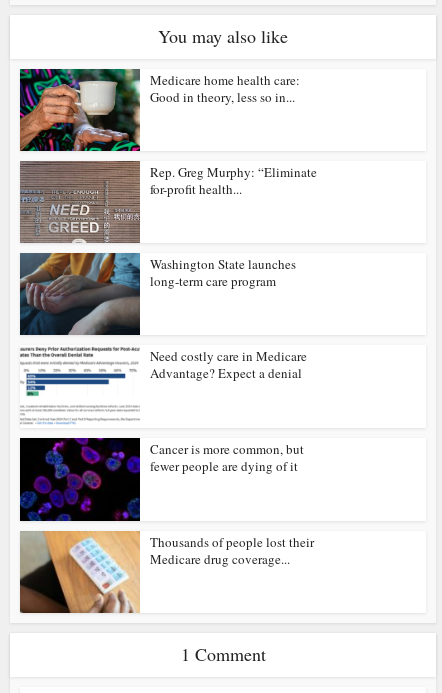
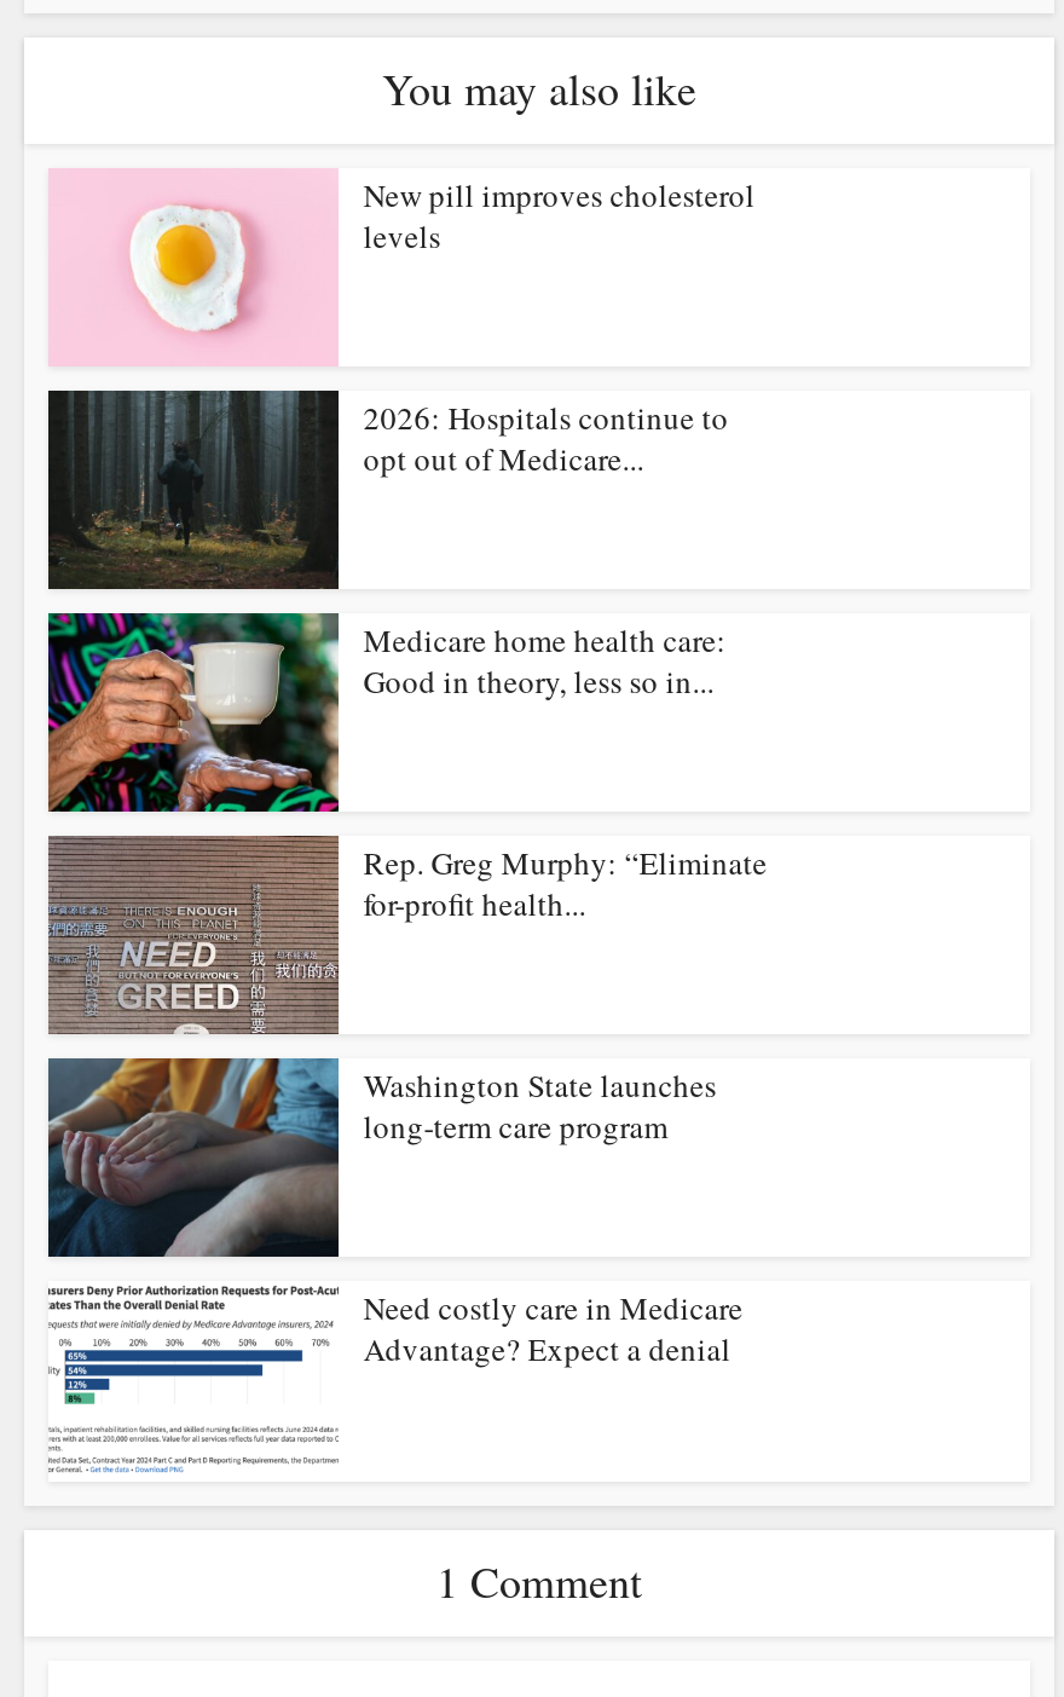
none -> [48,168,755,366] [image] | New pill improves cholesterol | levels
none -> [48,388,728,591] [image] | 2026: Hospitals continue to | opt out of Medicare...
moved [150,71,317,382] -> [363,618,767,1371]: Medicare home health care: | Good in theory, less so in... | Rep. Greg Murphy: “Eliminate | for-profit health... | Washington State launches | long-term care program | Need costly care in Medicare | Advantage? Expect a denial
[19,437,304,521] [image] | Cancer is more common, but | fewer people are dying of it -> none
[19,530,314,614] [image] | Thousands of people lost their | Medicare drug coverage... -> none

